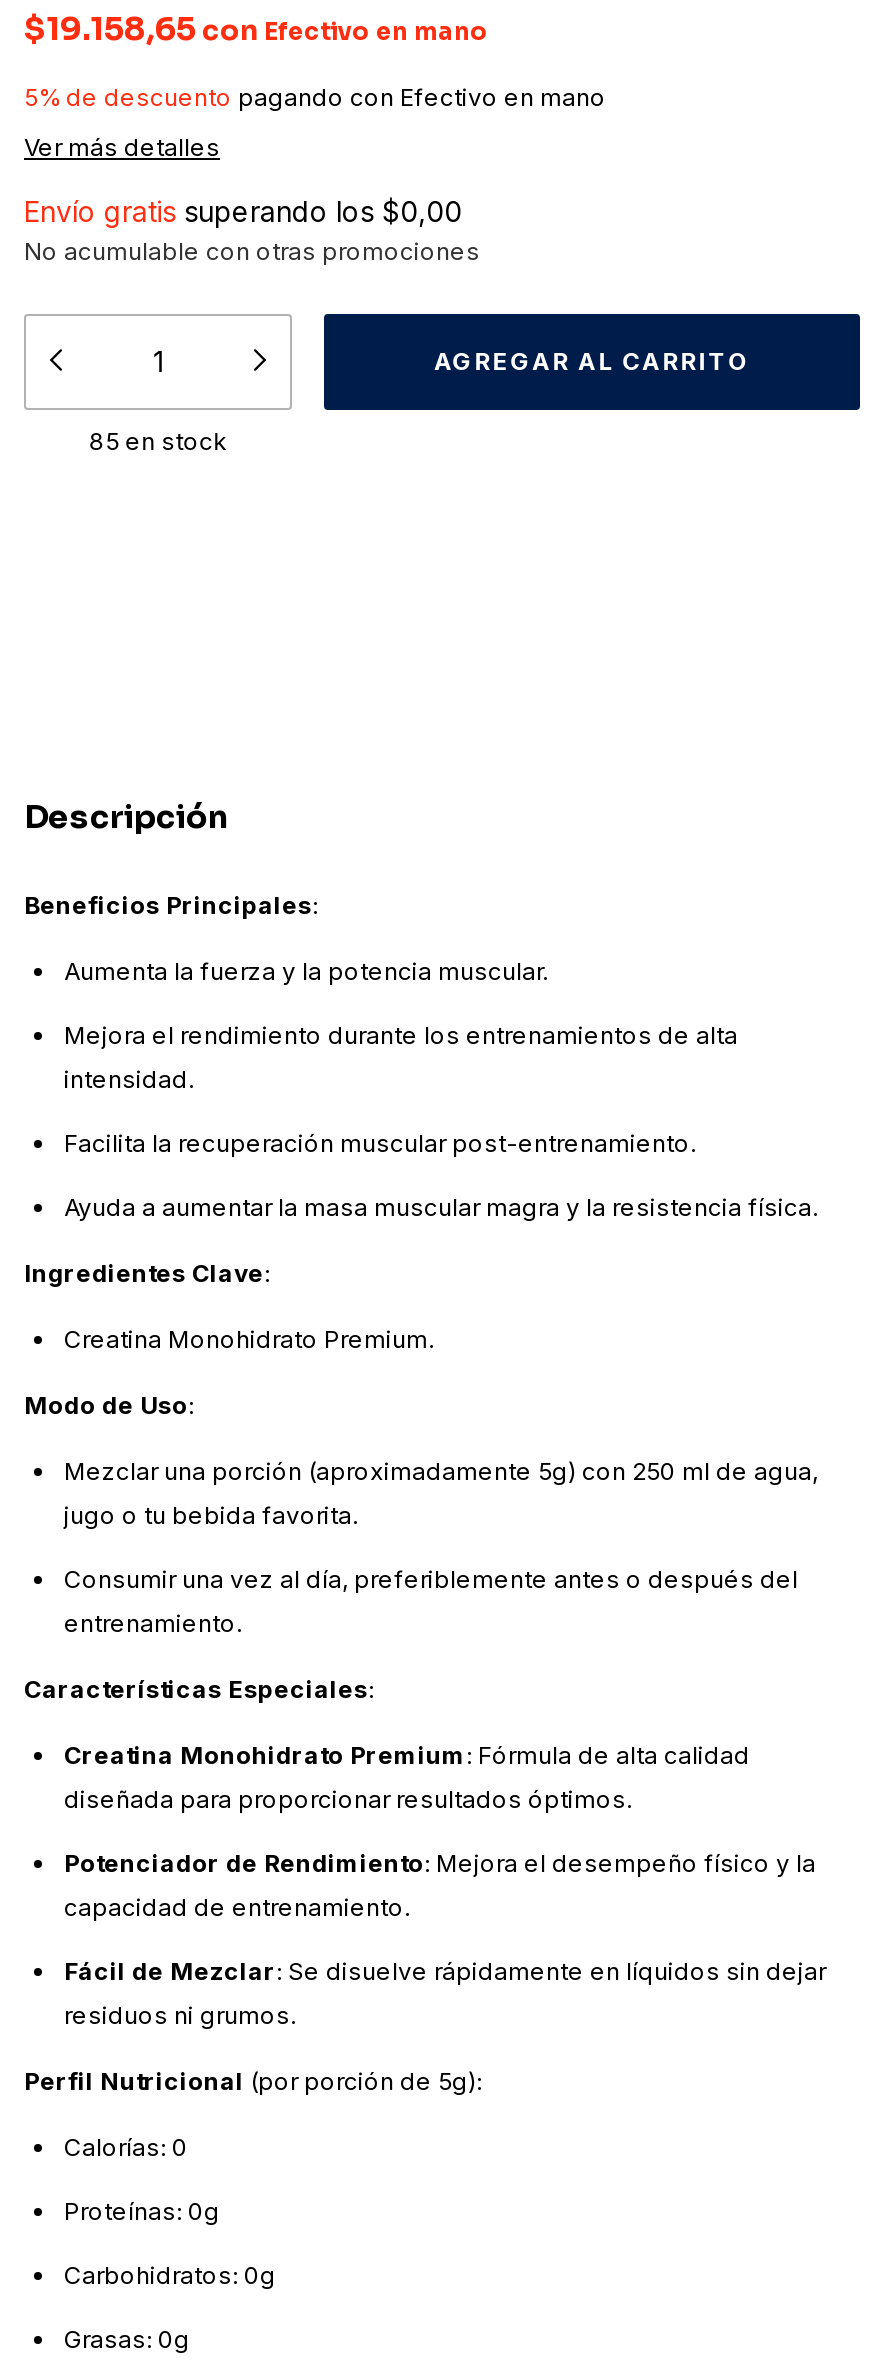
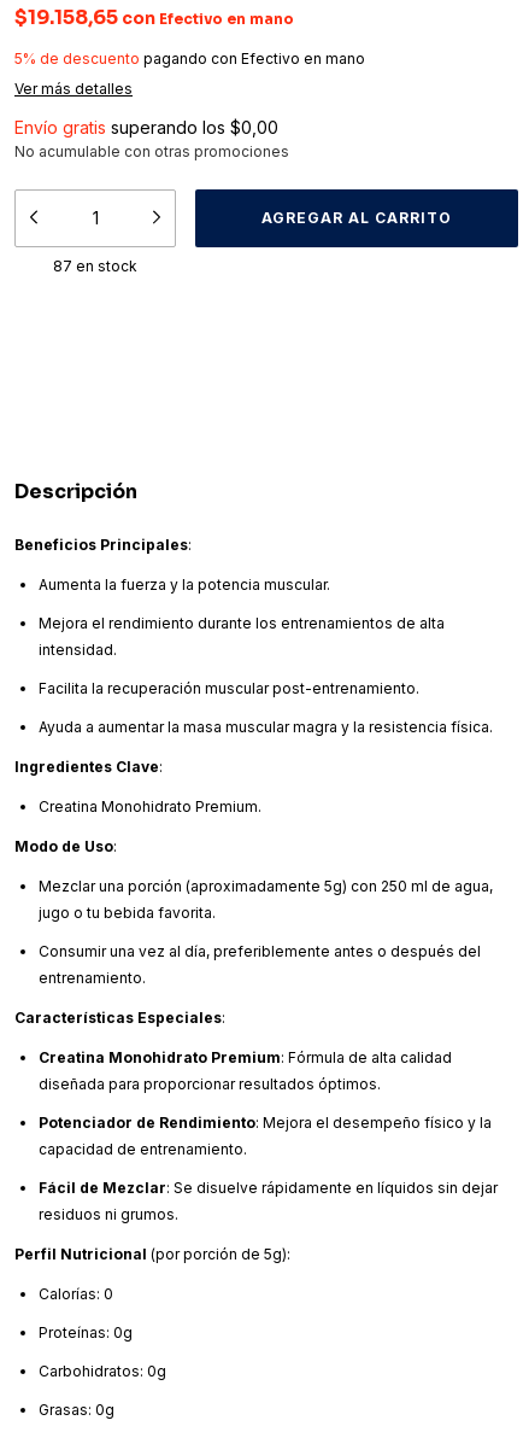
[89,426,227,456] 85 en stock -> [53,257,138,275] 87 en stock

